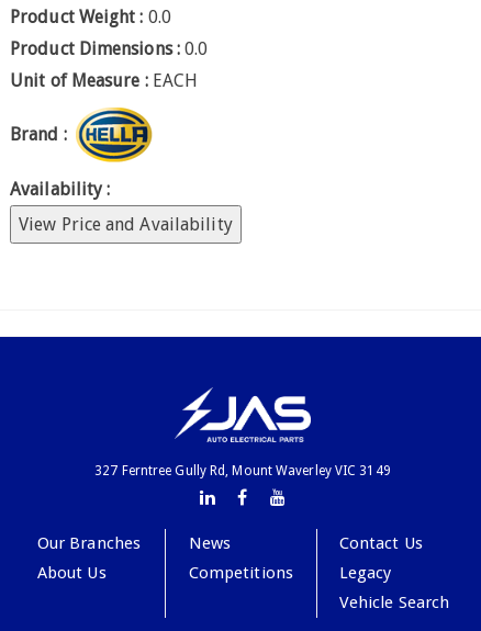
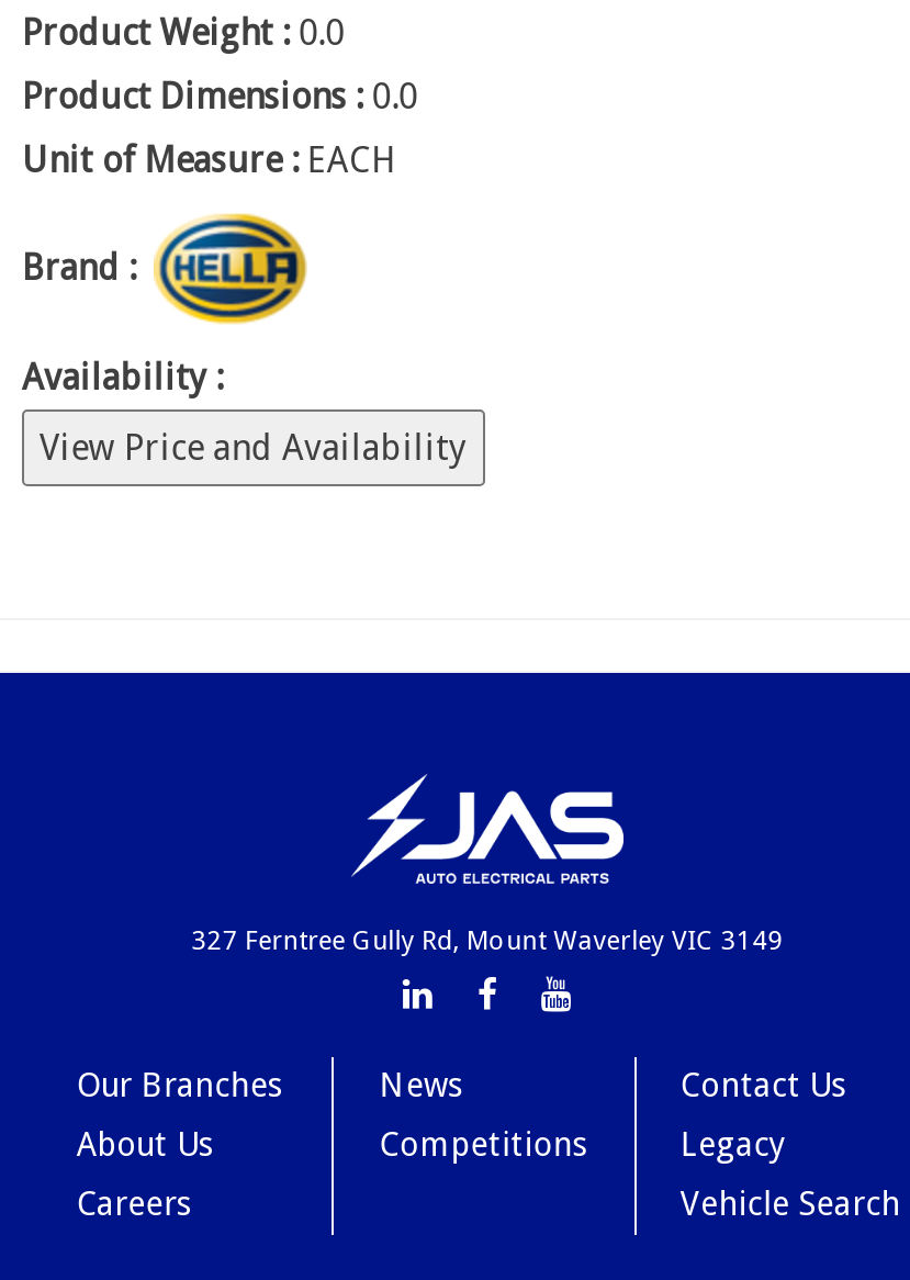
none -> [77,1184,192,1224] Careers

